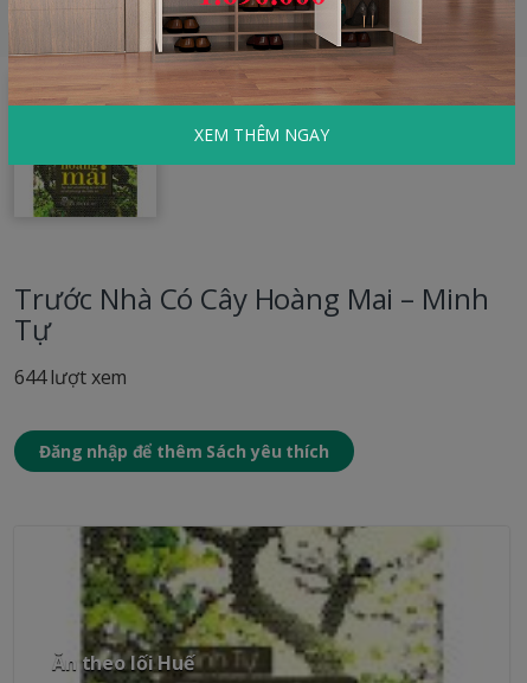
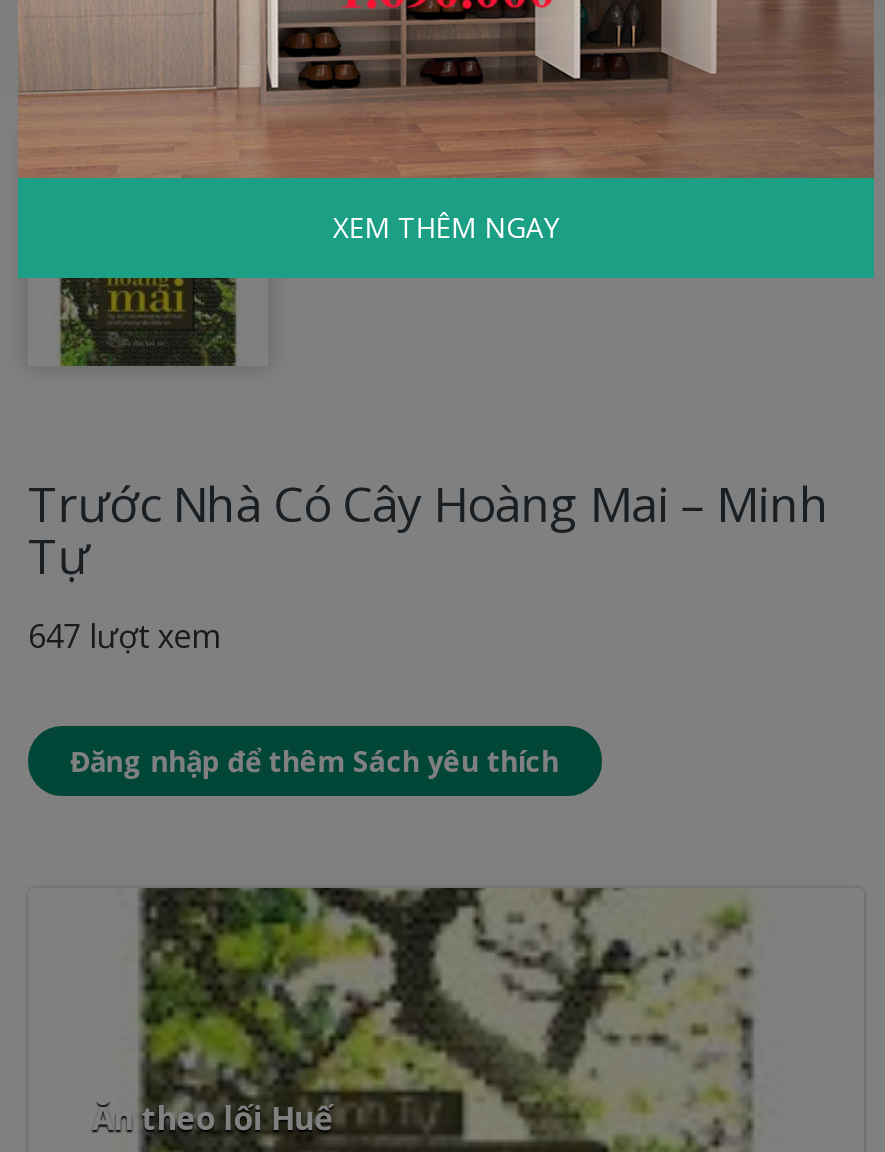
[14,364,127,390] 644 lượt xem -> [28,614,219,658] 647 lượt xem

